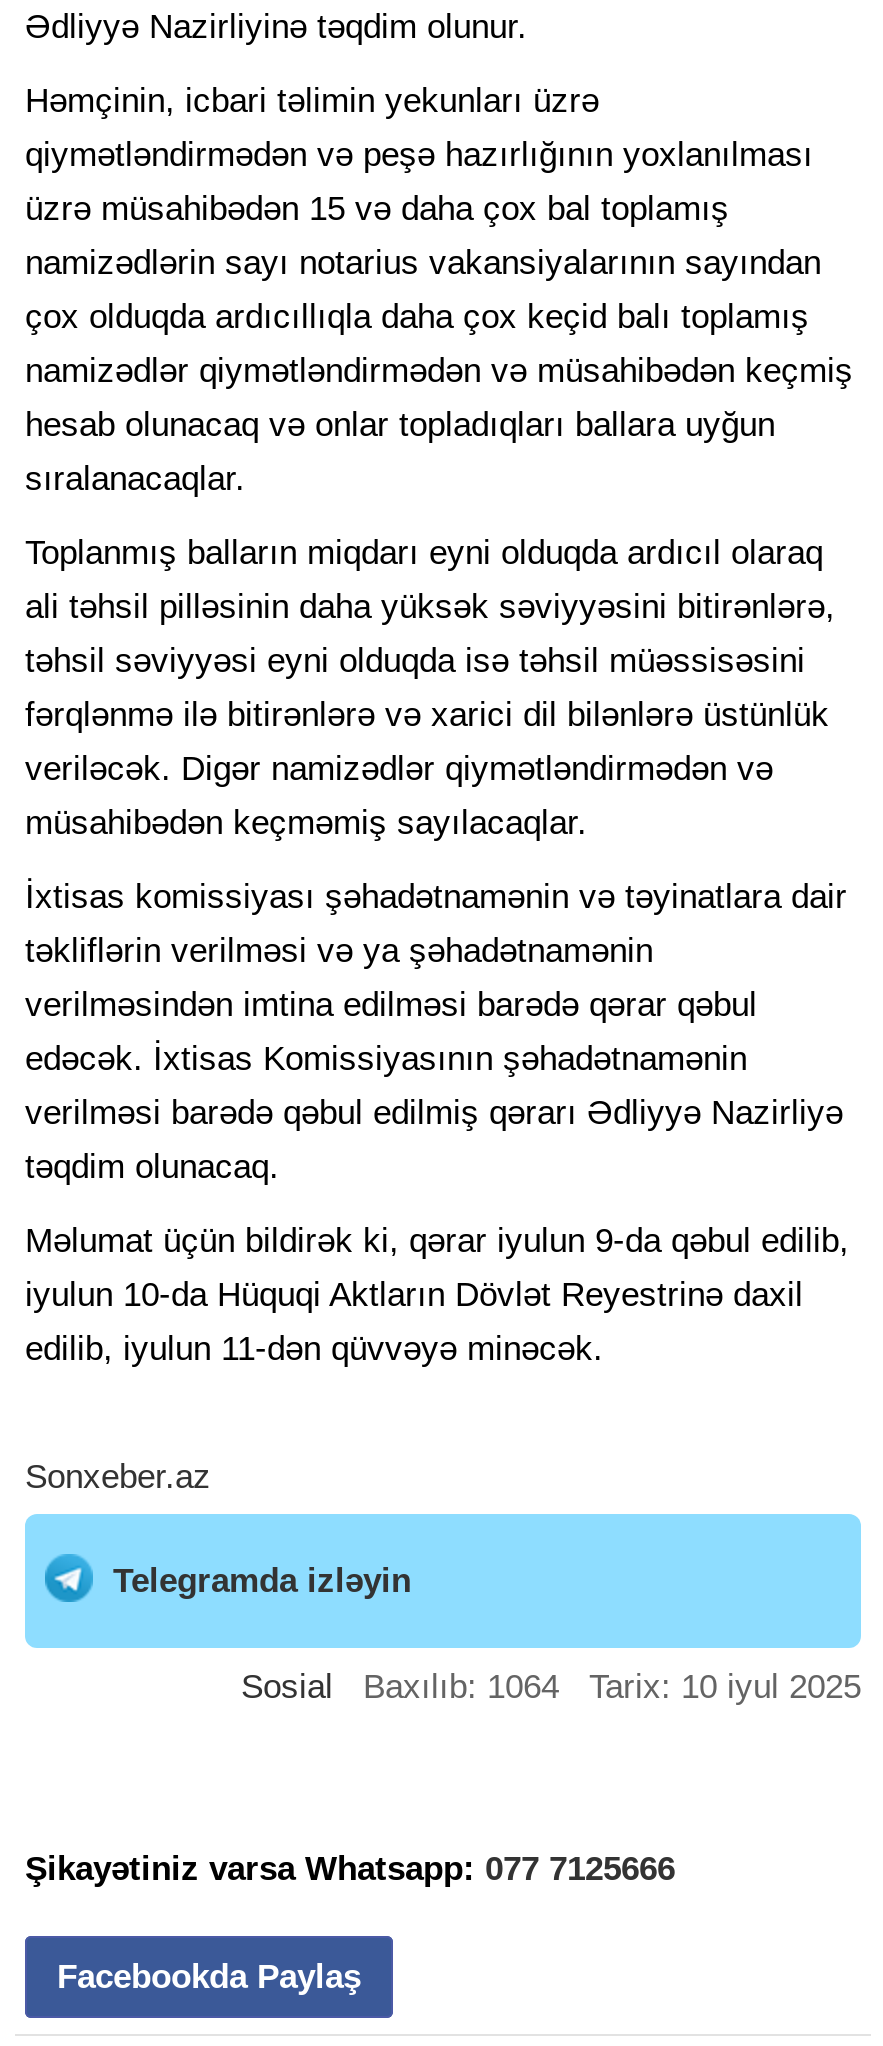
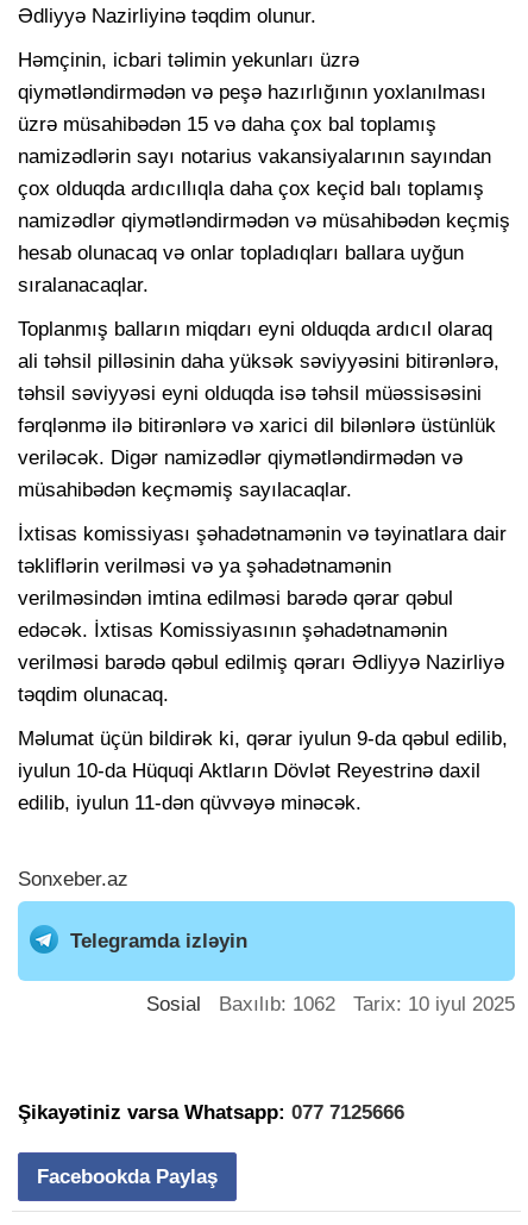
[241,1669,861,1707] Sosial Baxılıb: 1064 Tarix: 10 iyul 2025 -> [146,993,515,1016] Sosial Baxılıb: 1062 Tarix: 10 iyul 2025

